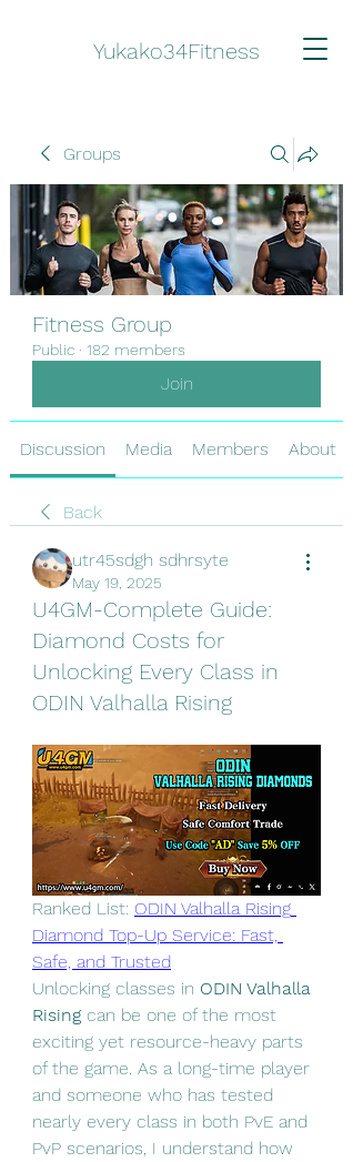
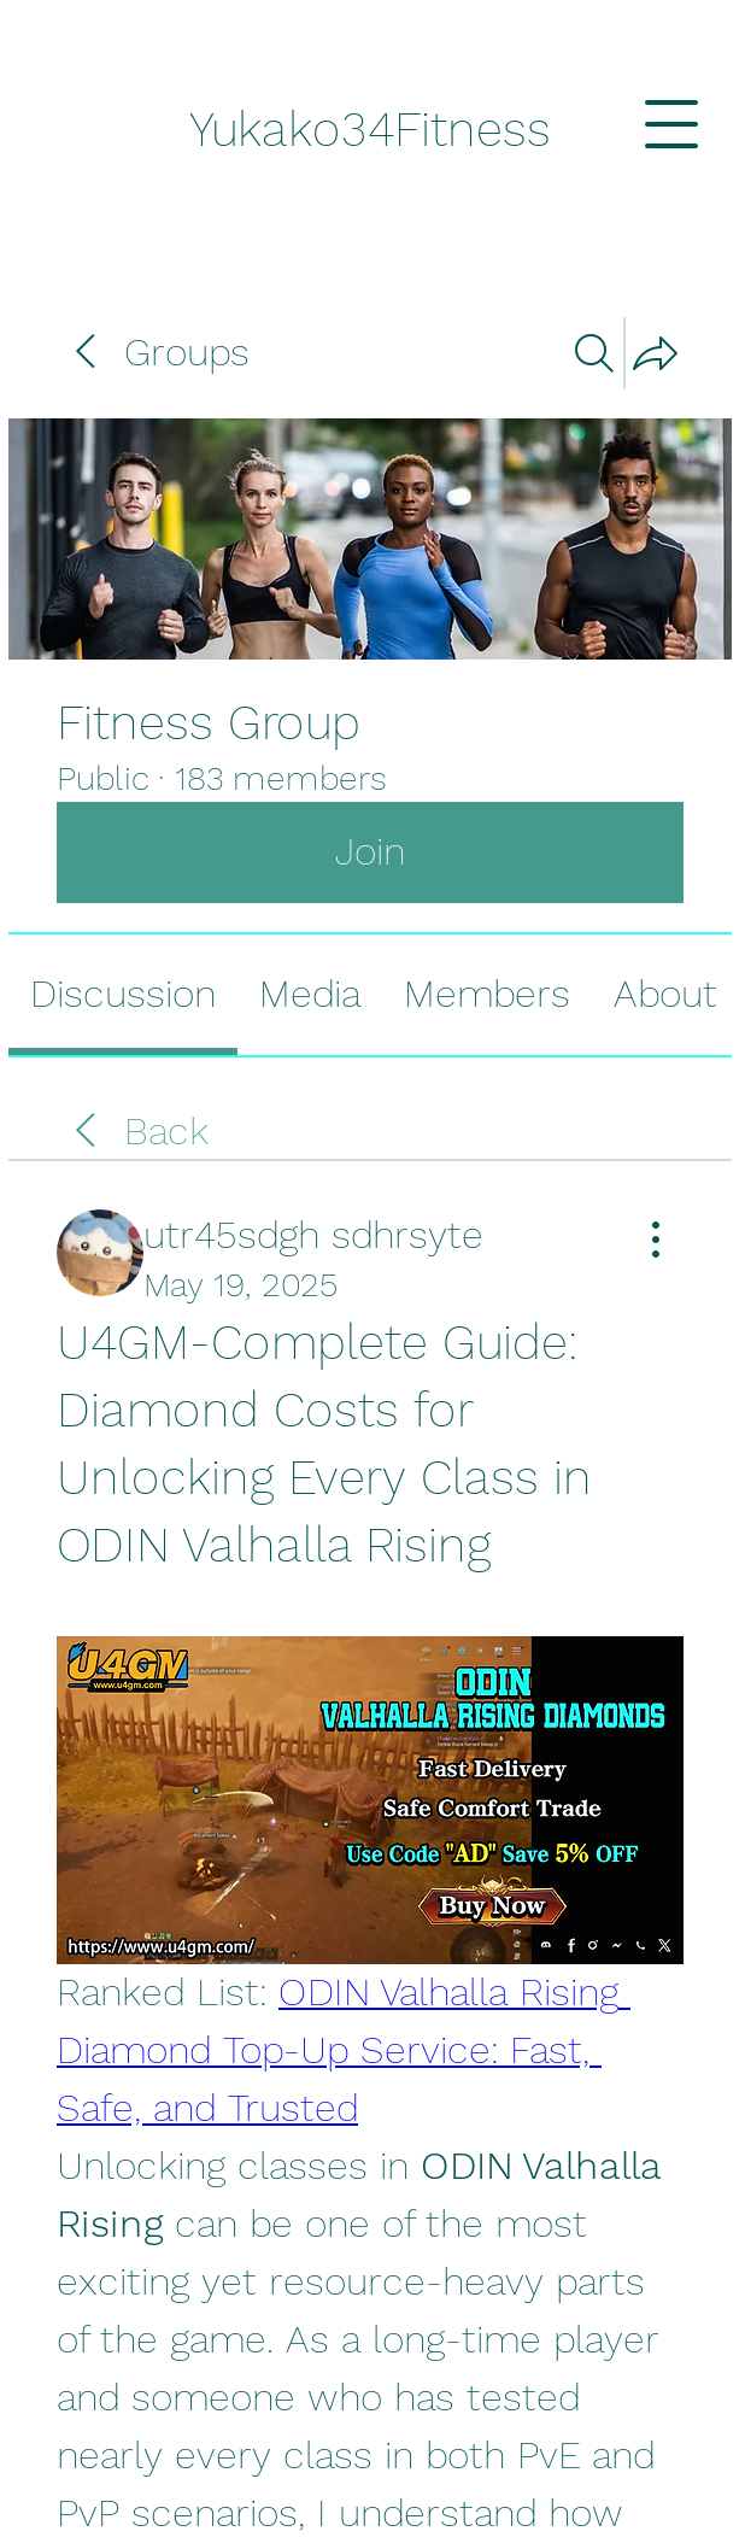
[32,341,185,358] Public · 182 members -> [57,758,387,797] Public · 183 members

